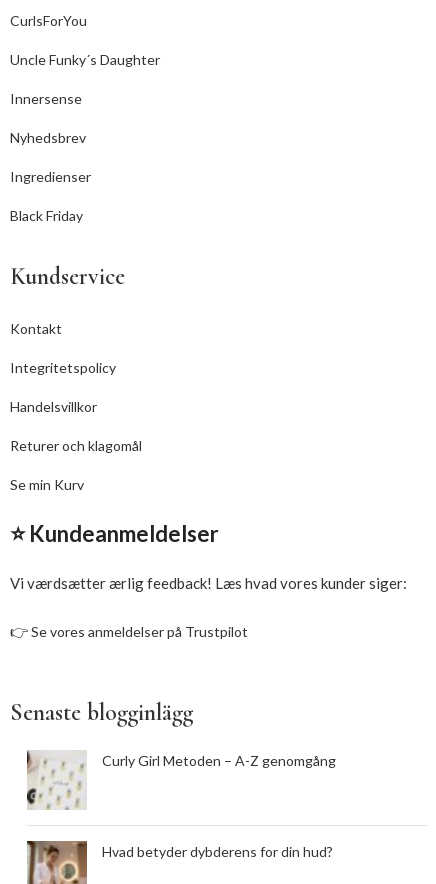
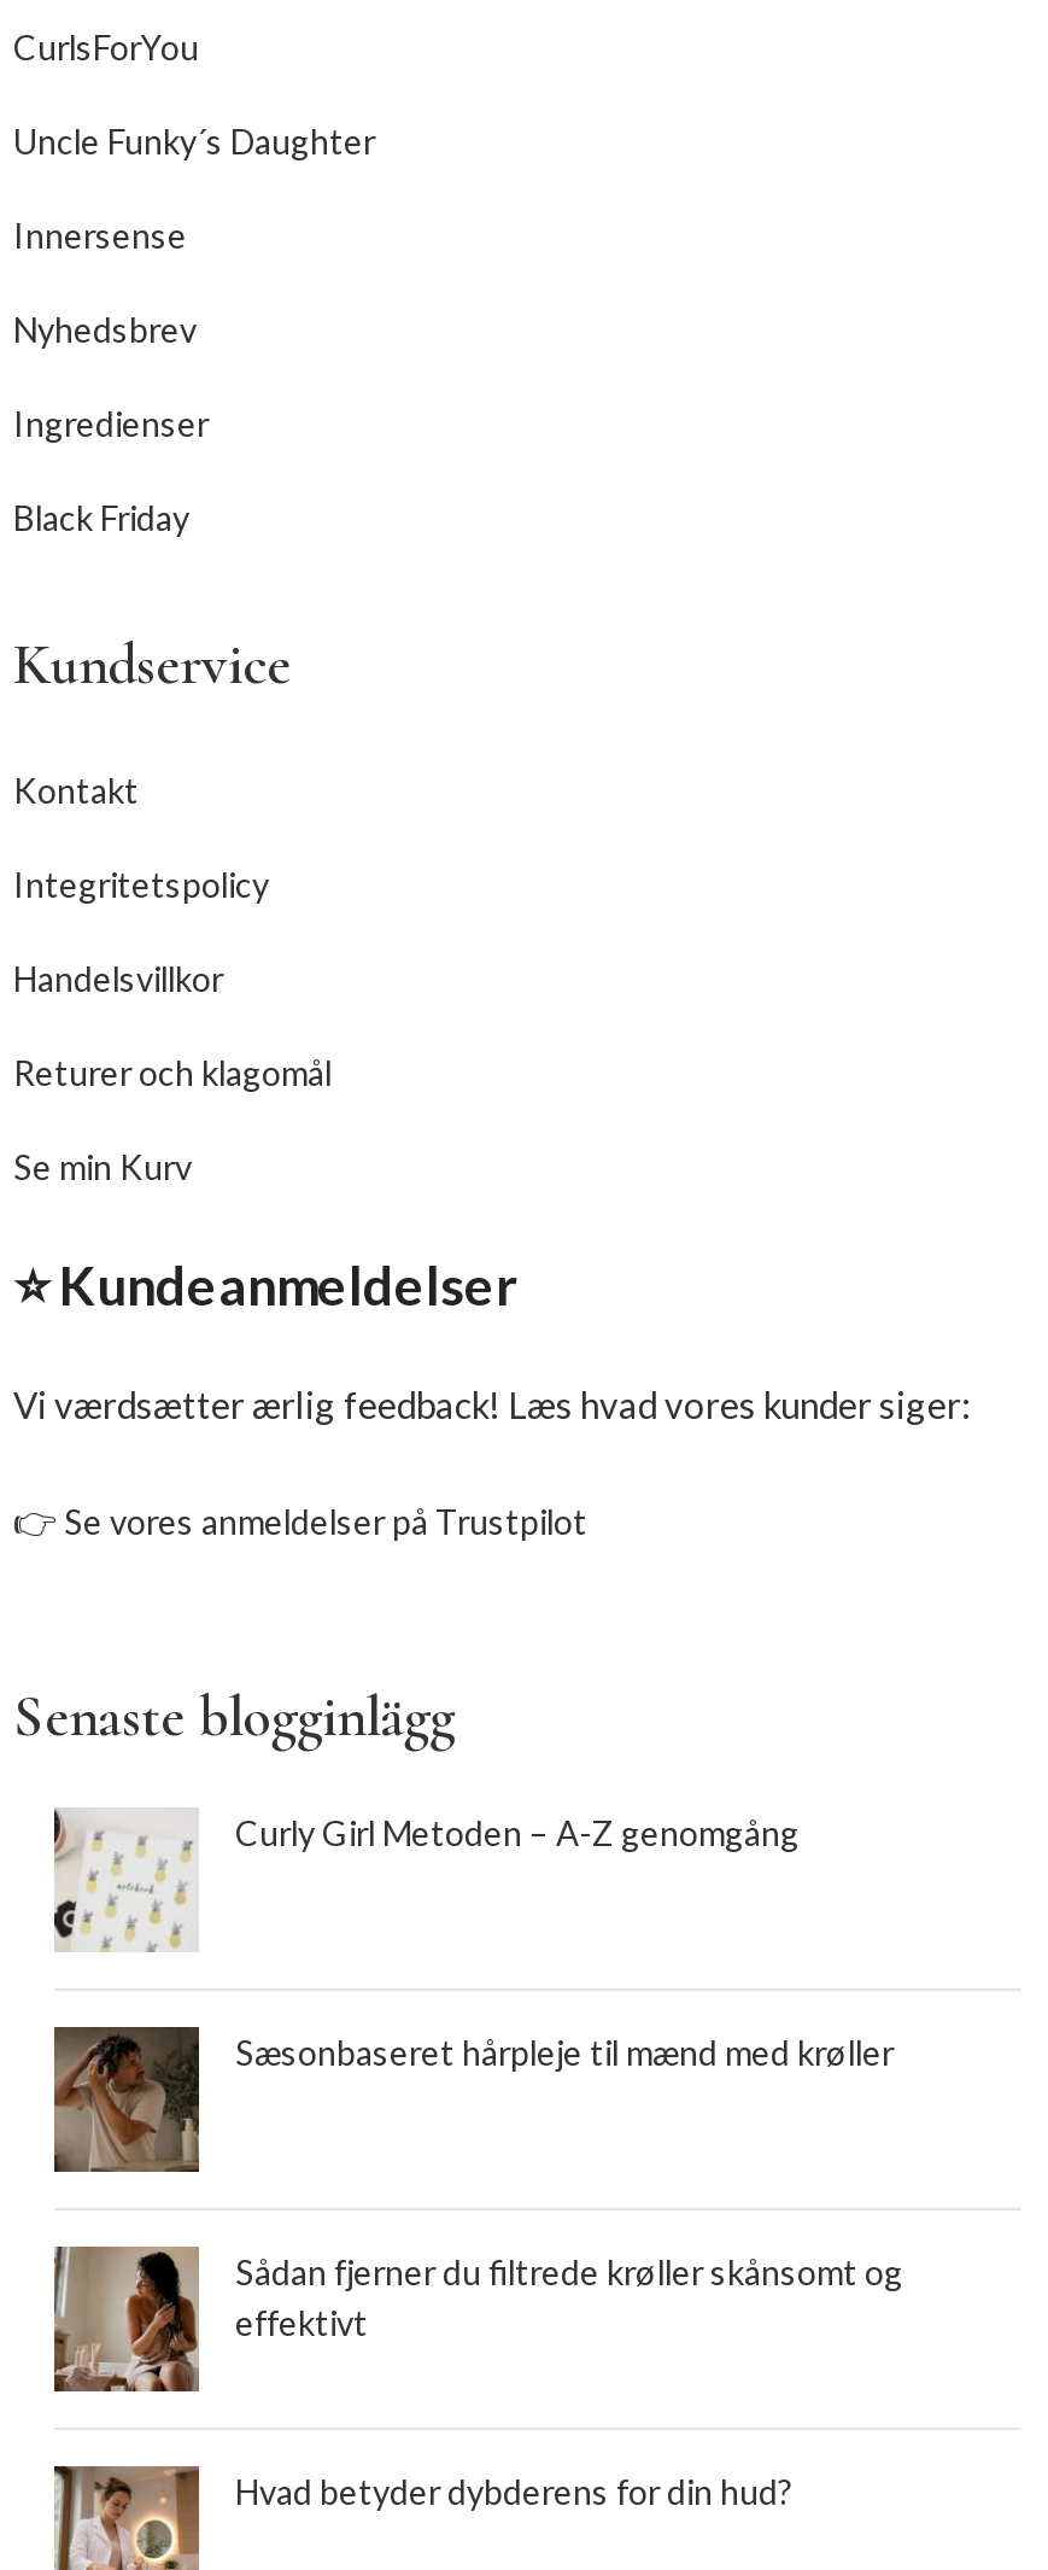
none -> [52,2025,894,2174] [image] | Sæsonbaseret hårpleje til mænd med krøller
none -> [52,2244,903,2394] [image] | Sådan fjerner du filtrede krøller skånsomt og | effektivt

